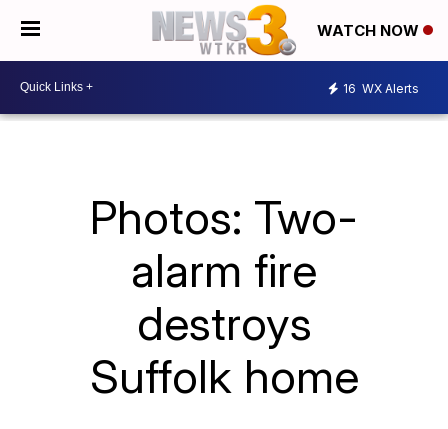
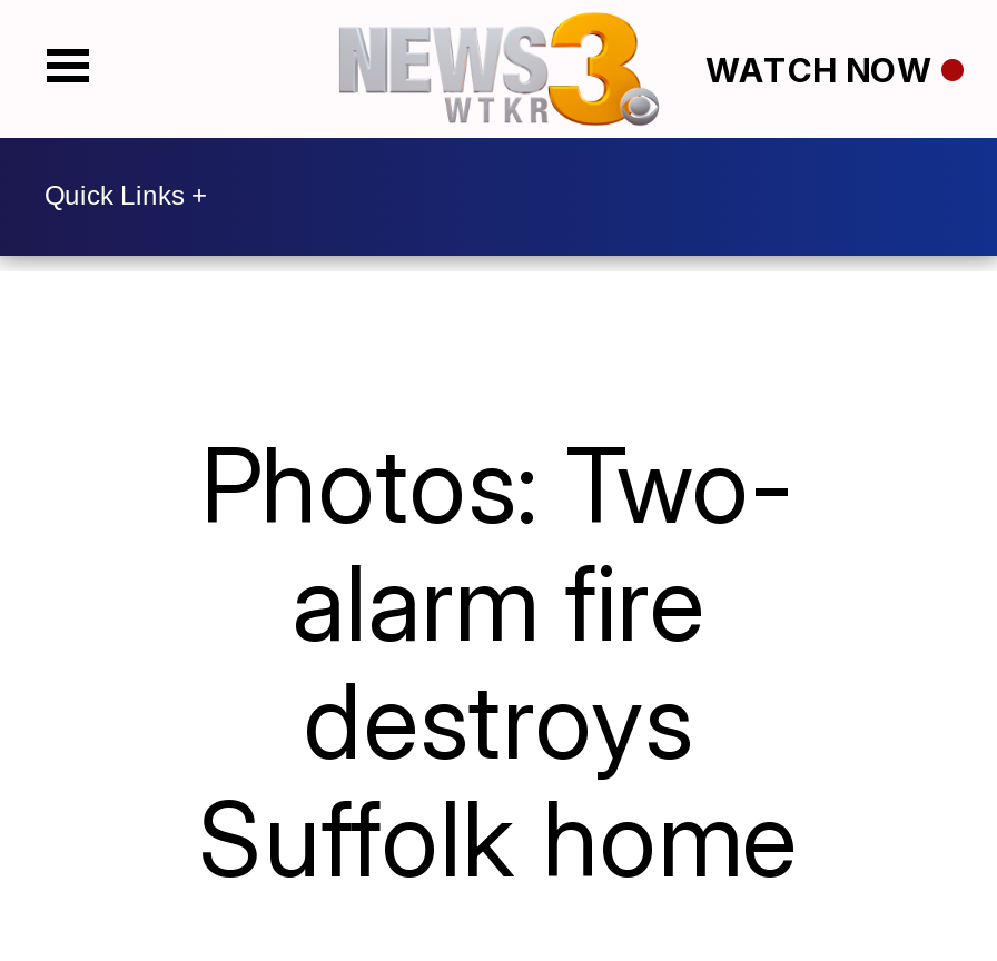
[343,81,419,96] 16 WX Alerts -> none

